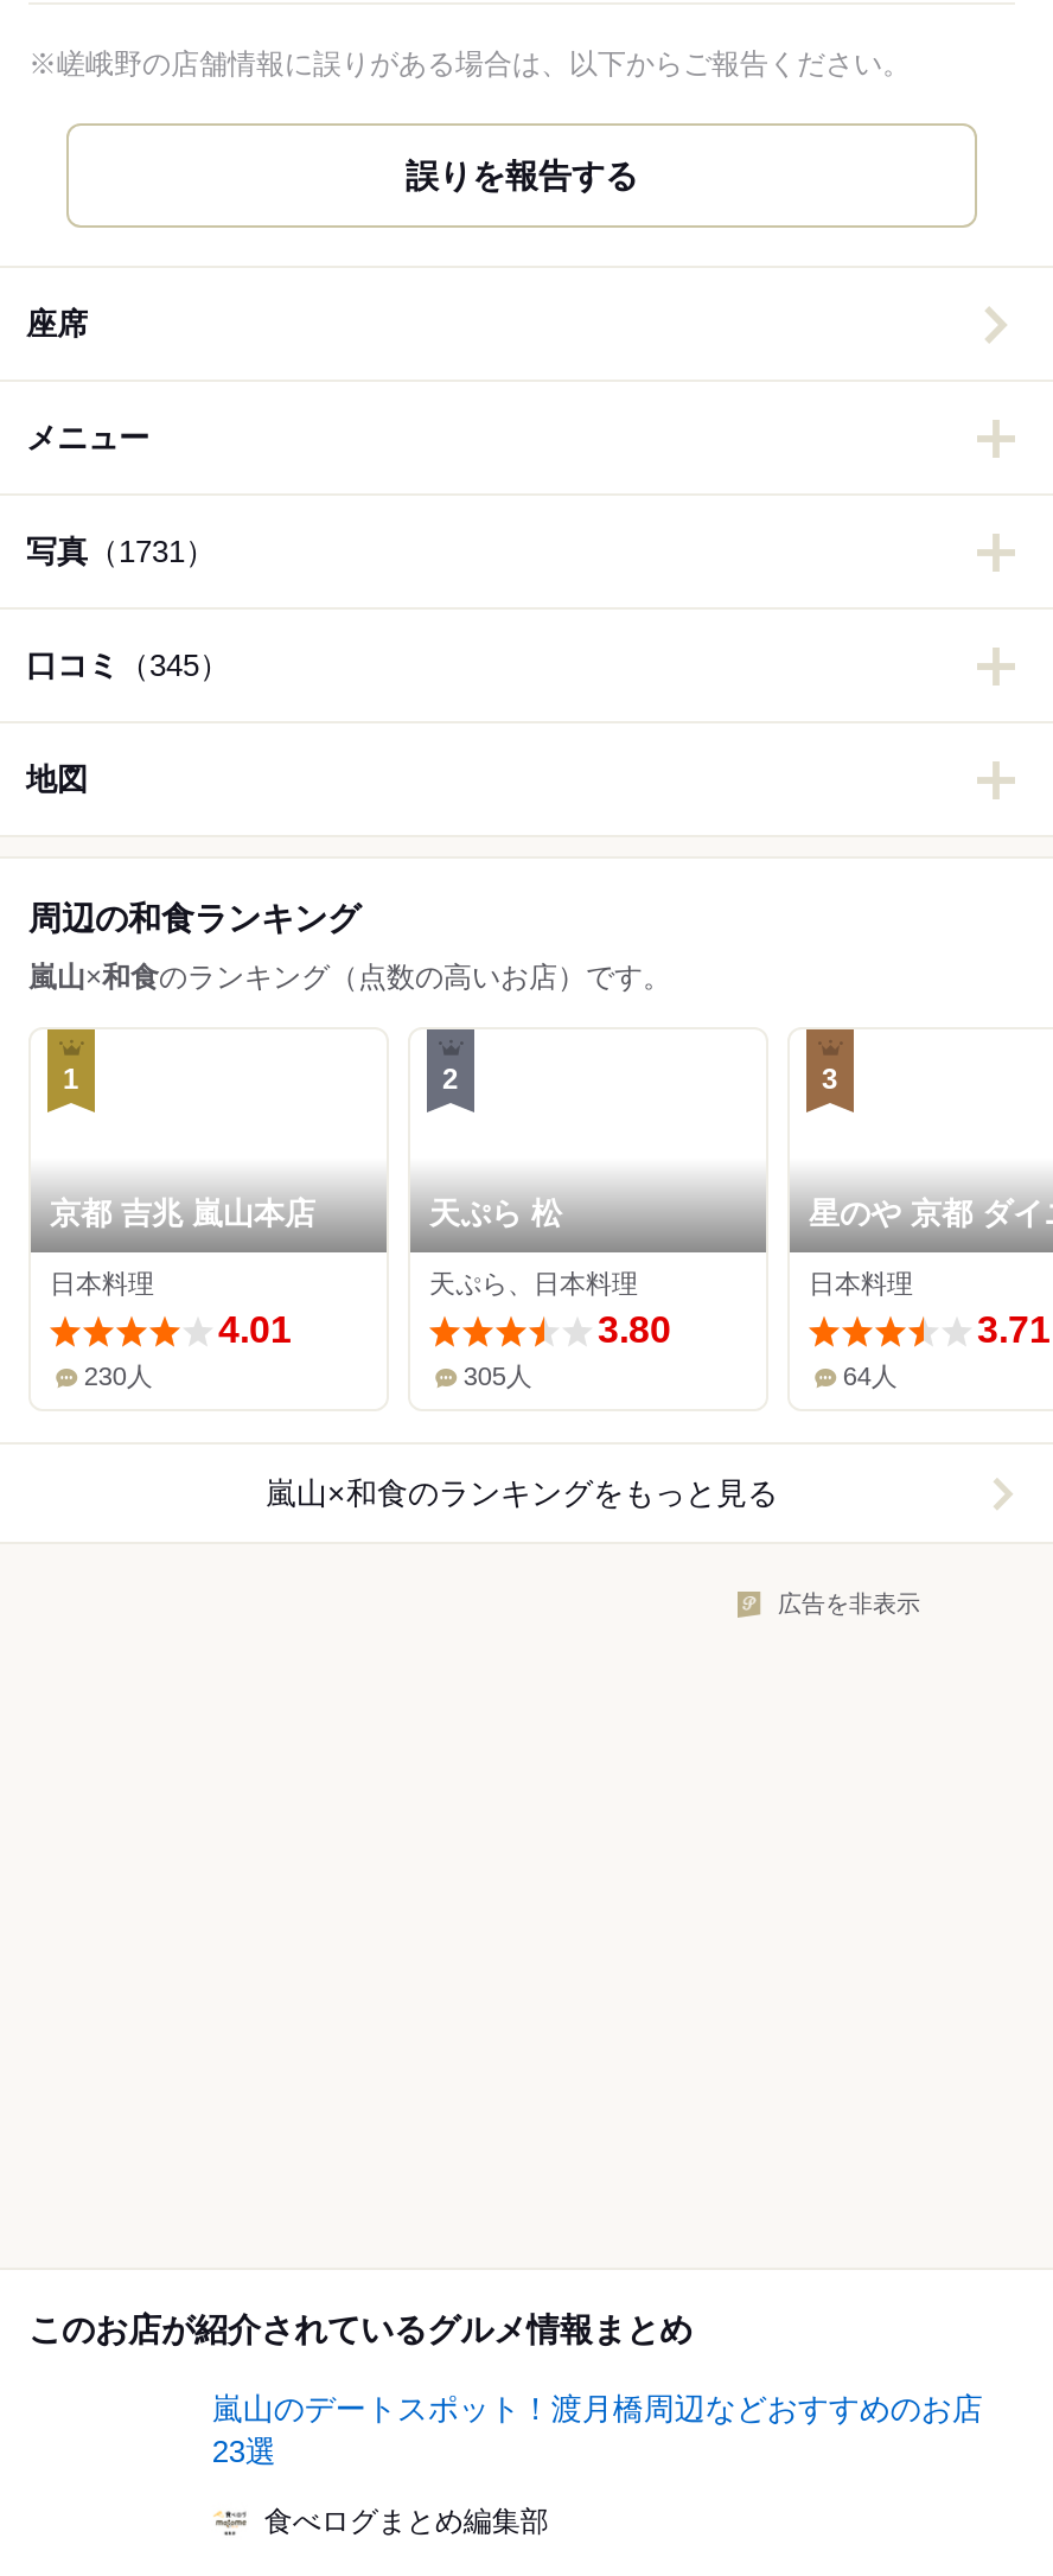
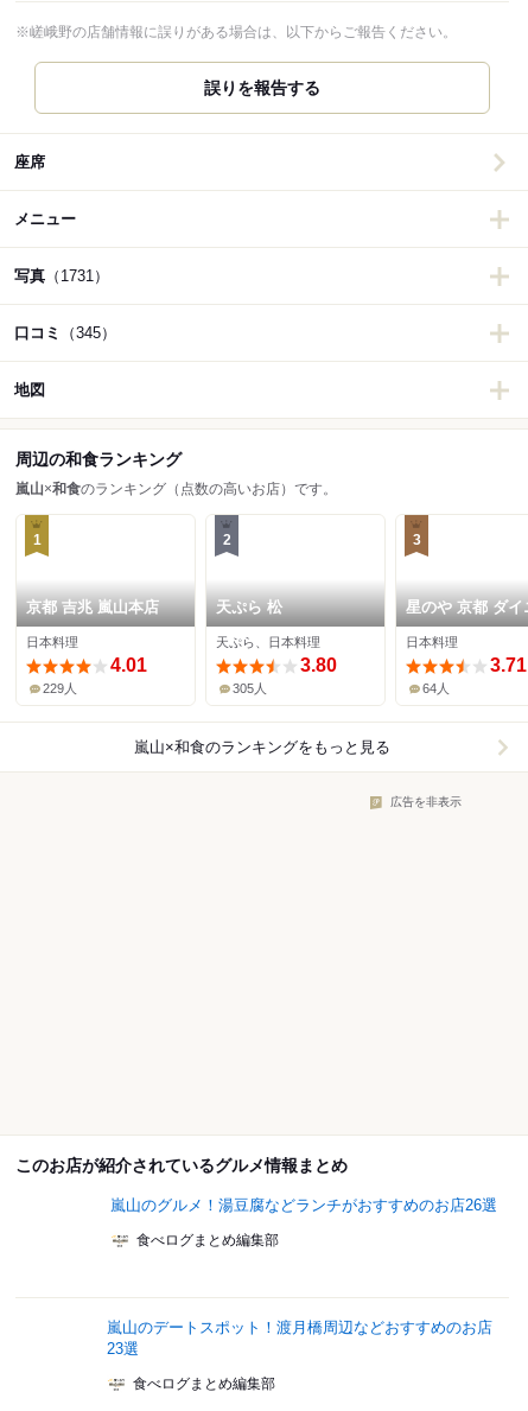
[84,1362,153,1391] 230人 -> [43,682,78,696] 229人
none -> [110,1197,497,1249] 嵐山のグルメ！湯豆腐などランチがおすすめのお店26選 | 食べログまとめ編集部

